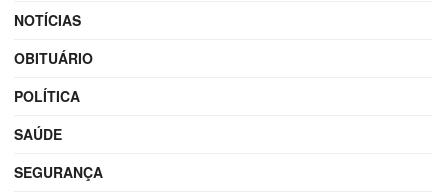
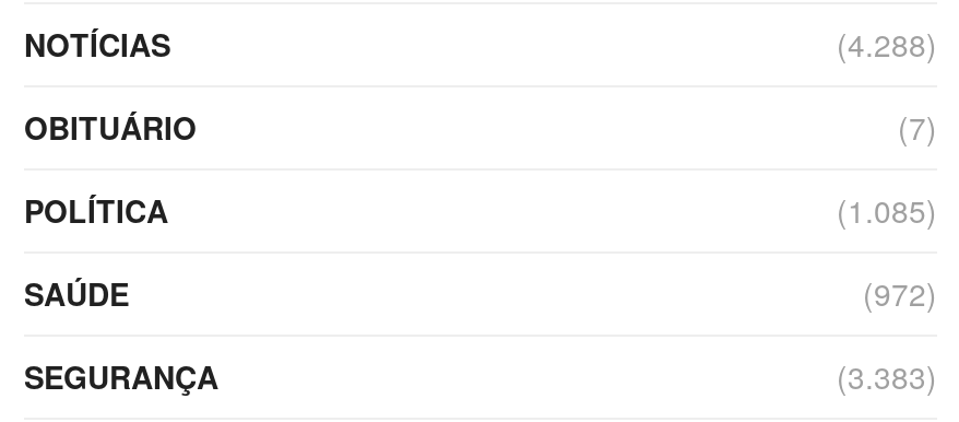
none -> [837,23,937,67] (4.288)
none -> [898,106,937,150] (7)
none -> [837,189,937,233] (1.085)
none -> [863,272,937,316] (972)
none -> [837,355,937,399] (3.383)

